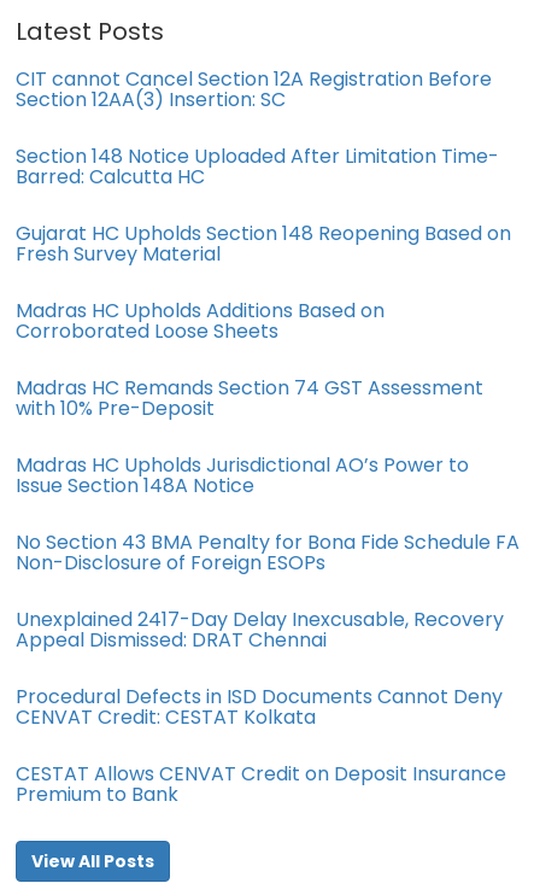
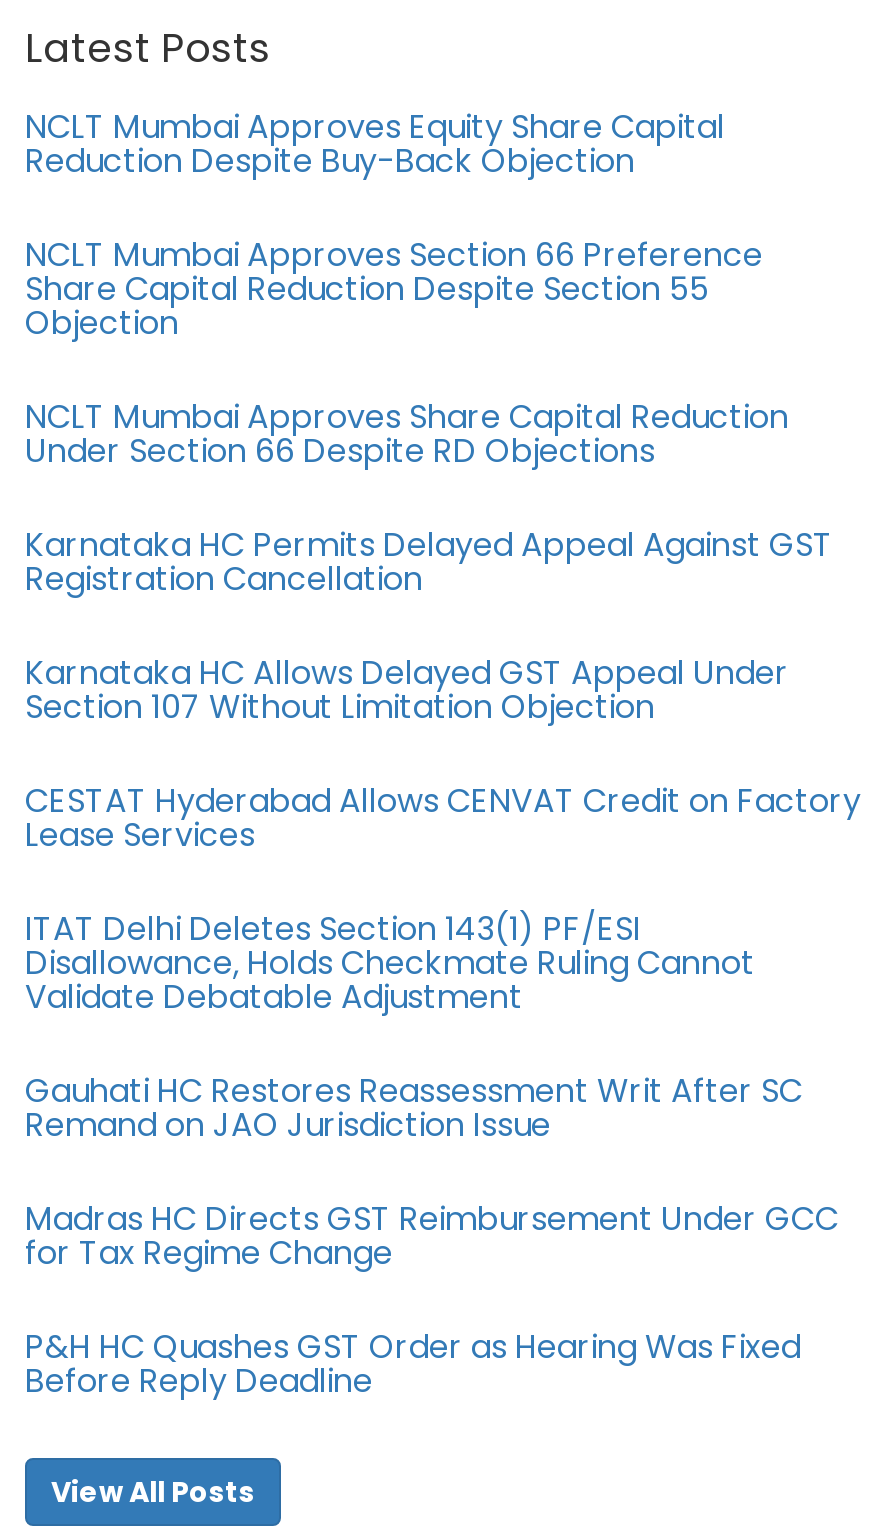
[16,65,492,113] CIT cannot Cancel Section 12A Registration Before | Section 12AA(3) Insertion: SC -> [25,104,725,184] NCLT Mumbai Approves Equity Share Capital | Reduction Despite Buy-Back Objection
[16,142,499,191] Section 148 Notice Uploaded After Limitation Time- | Barred: Calcutta HC -> [25,232,763,346] NCLT Mumbai Approves Section 66 Preference | Share Capital Reduction Despite Section 55 | Objection
[16,220,511,268] Gujarat HC Upholds Section 148 Reopening Based on | Fresh Survey Material -> [25,394,789,474] NCLT Mumbai Approves Share Capital Reduction | Under Section 66 Despite RD Objections
[16,297,385,345] Madras HC Upholds Additions Based on | Corroborated Loose Sheets -> [25,522,833,602] Karnataka HC Permits Delayed Appeal Against GST | Registration Cancellation
[16,374,483,422] Madras HC Remands Section 74 GST Assessment | with 10% Pre-Deposit -> [25,650,789,730] Karnataka HC Allows Delayed GST Appeal Under | Section 107 Without Limitation Objection
[16,451,469,499] Madras HC Upholds Jurisdictional AO’s Power to | Issue Section 148A Notice -> [25,778,861,858] CESTAT Hyderabad Allows CENVAT Credit on Factory | Lease Services
[16,528,520,577] No Section 43 BMA Penalty for Bona Fide Schedule FA | Non-Disclosure of Foreign ESOPs -> [25,906,755,1020] ITAT Delhi Deletes Section 143(1) PF/ESI | Disallowance, Holds Checkmate Ruling Cannot | Validate Debatable Adjustment
[16,606,504,654] Unexplained 2417-Day Delay Inexcusable, Recovery | Appeal Dismissed: DRAT Chennai -> [25,1068,803,1148] Gauhati HC Restores Reassessment Writ After SC | Remand on JAO Jurisdiction Issue
[16,683,503,731] Procedural Defects in ISD Documents Cannot Deny | CENVAT Credit: CESTAT Kolkata -> [25,1196,839,1276] Madras HC Directs GST Reimbursement Under GCC | for Tax Regime Change
[16,760,506,808] CESTAT Allows CENVAT Credit on Deposit Insurance | Premium to Bank -> [25,1324,801,1404] P&H HC Quashes GST Order as Hearing Was Fixed | Before Reply Deadline

